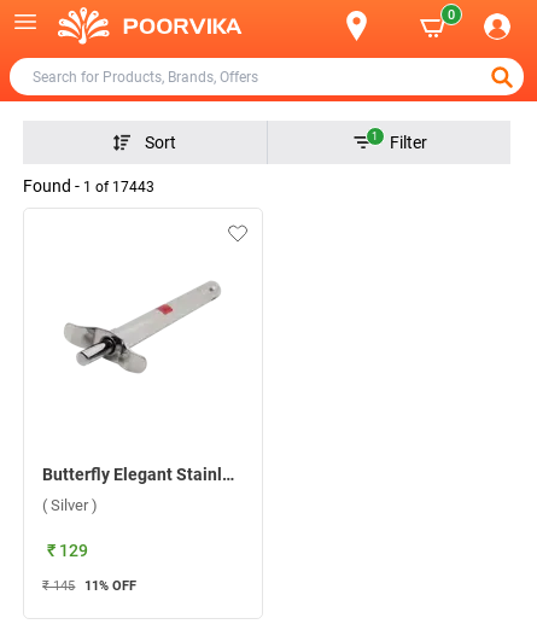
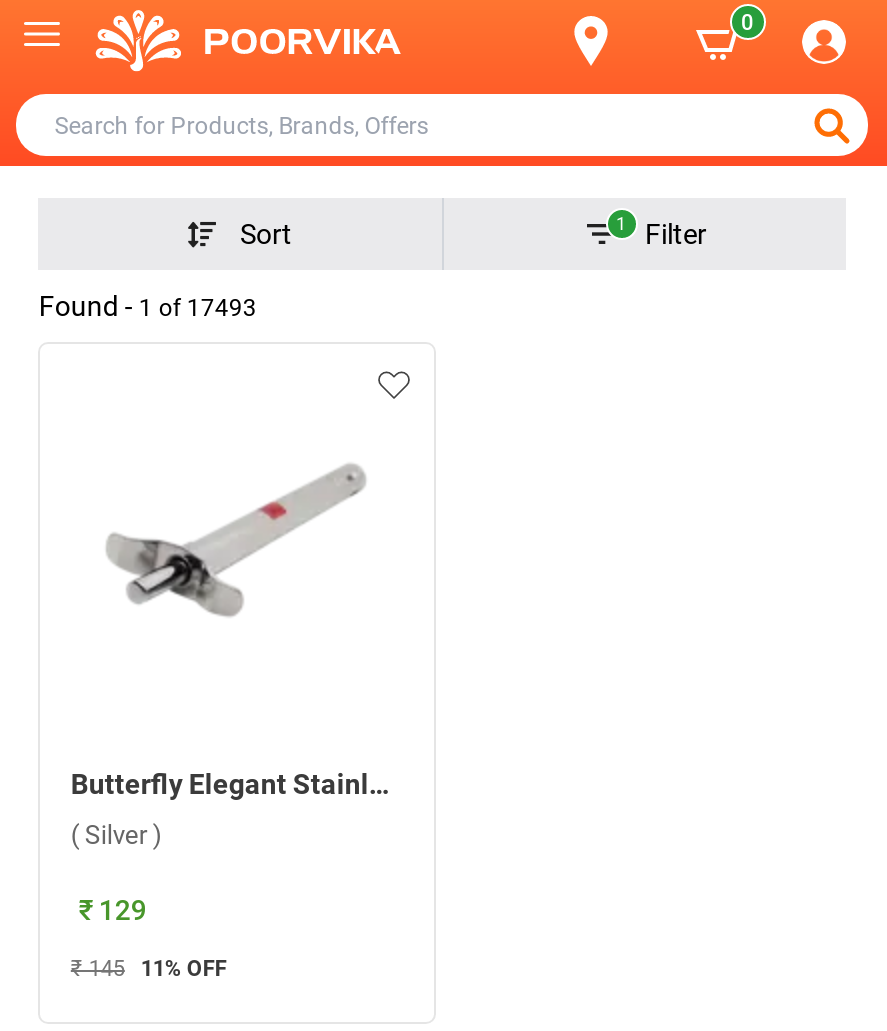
[23,176,155,196] Found - 1 of 17443 -> [39,290,257,322] Found - 1 of 17493

